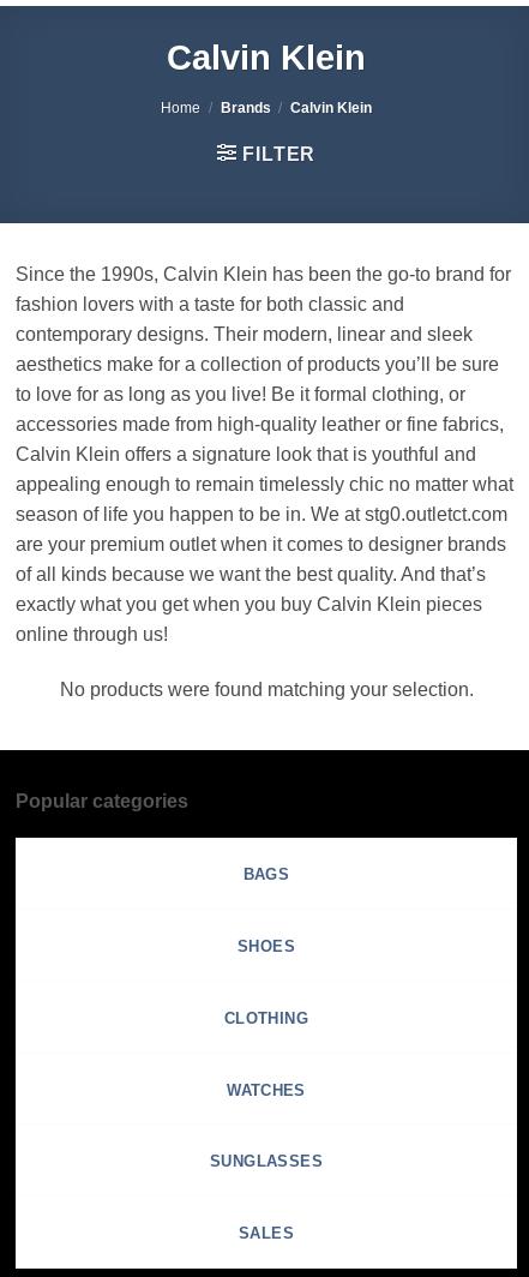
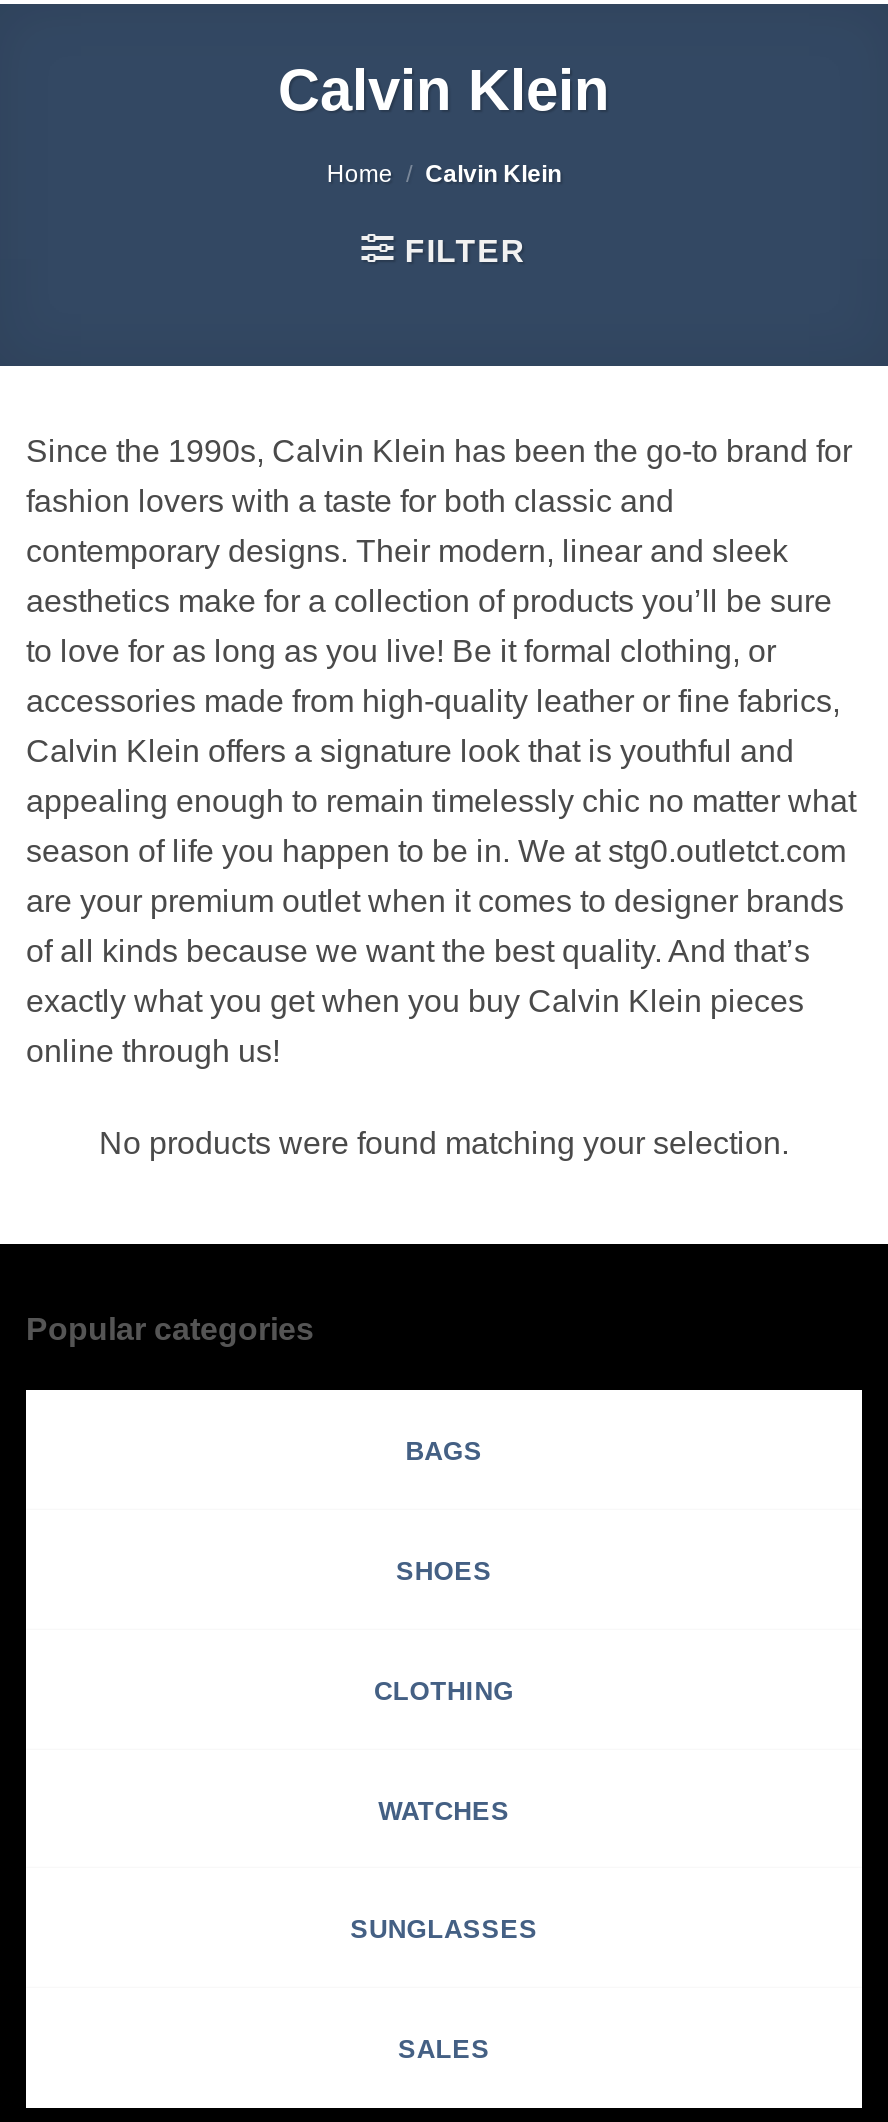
[161,100,371,117] Home / Brands / Calvin Klein -> [327,161,561,189] Home / Calvin Klein

